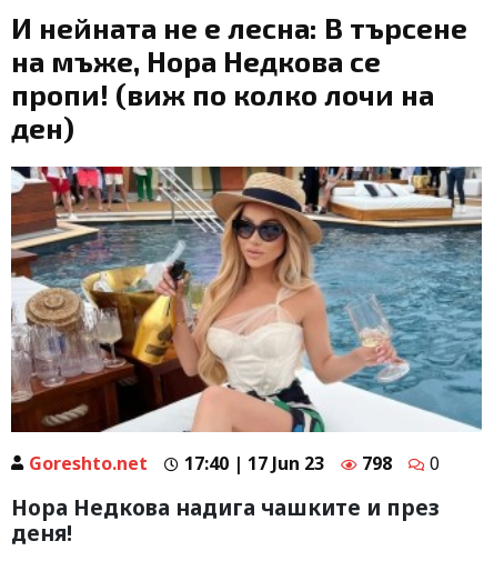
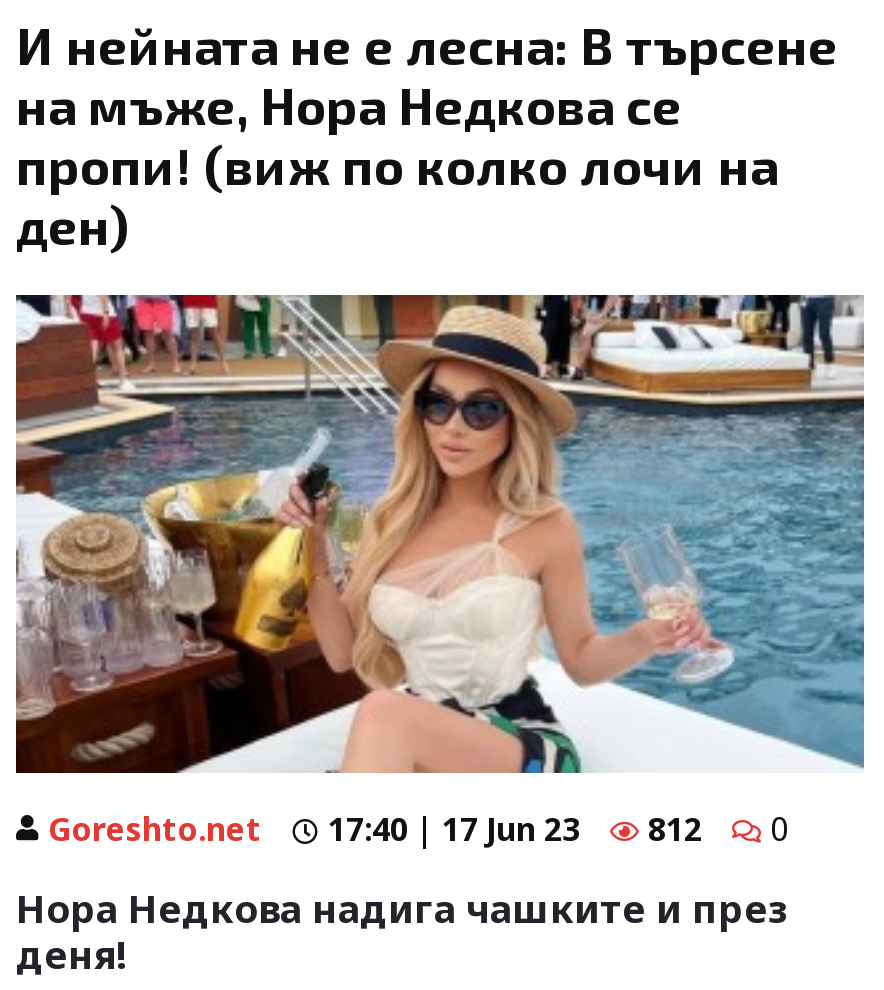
[362,450,392,475] 798 -> [648,806,702,850] 812

